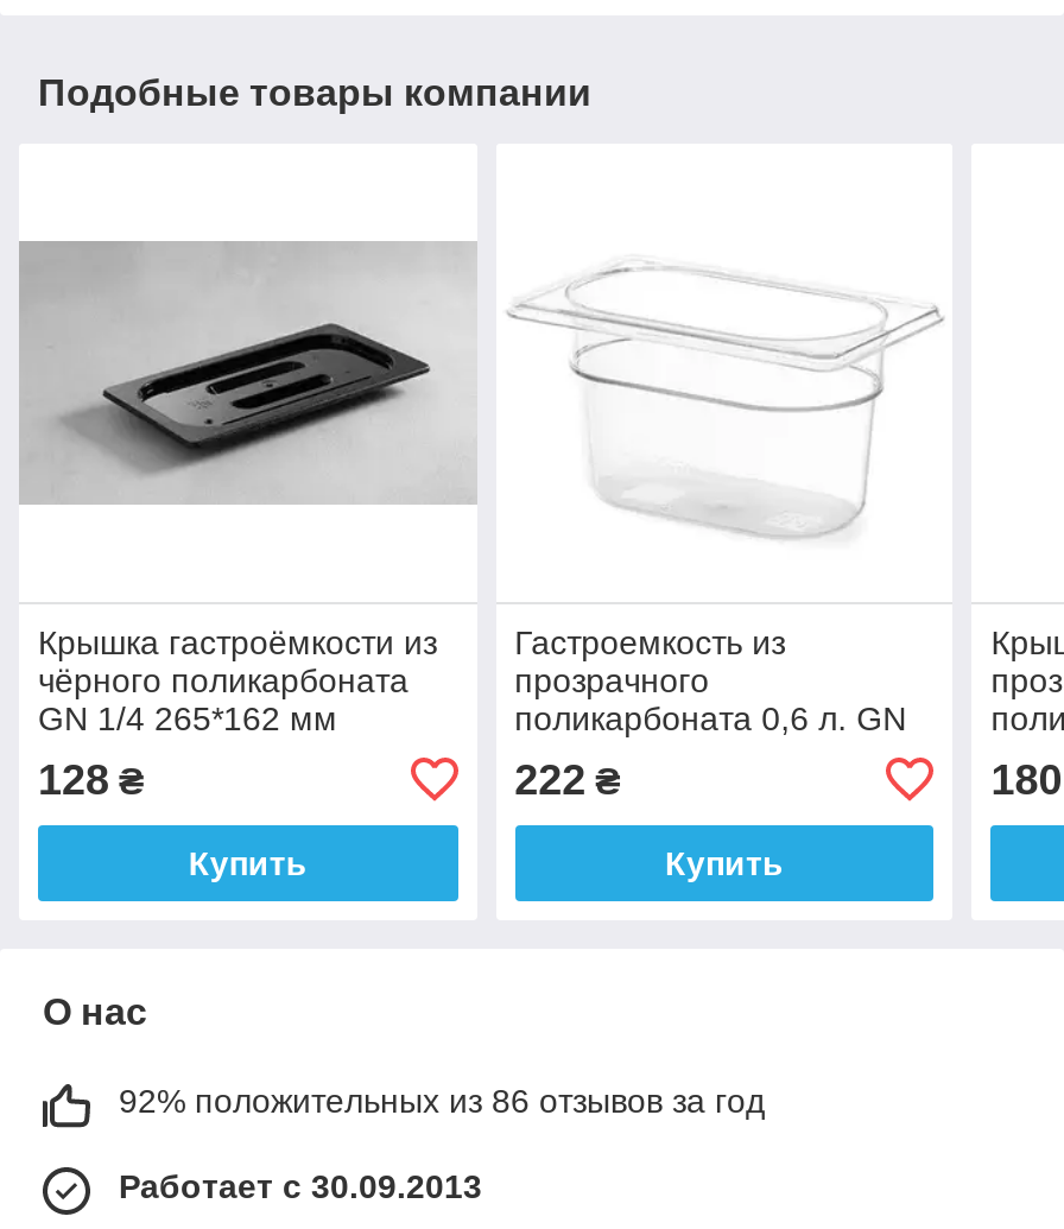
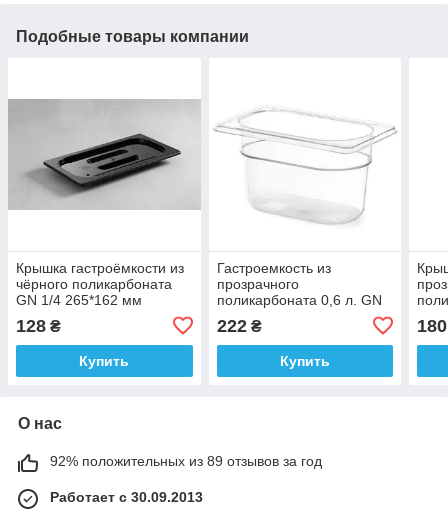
[119,1081,765,1119] 92% положительных из 86 отзывов за год -> [50,453,322,469] 92% положительных из 89 отзывов за год

